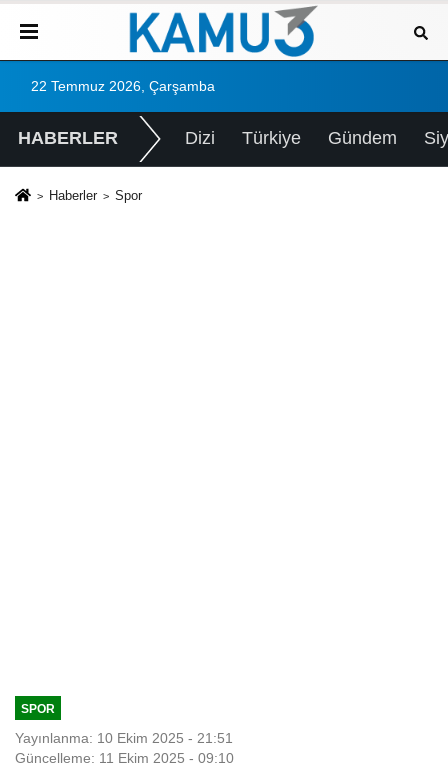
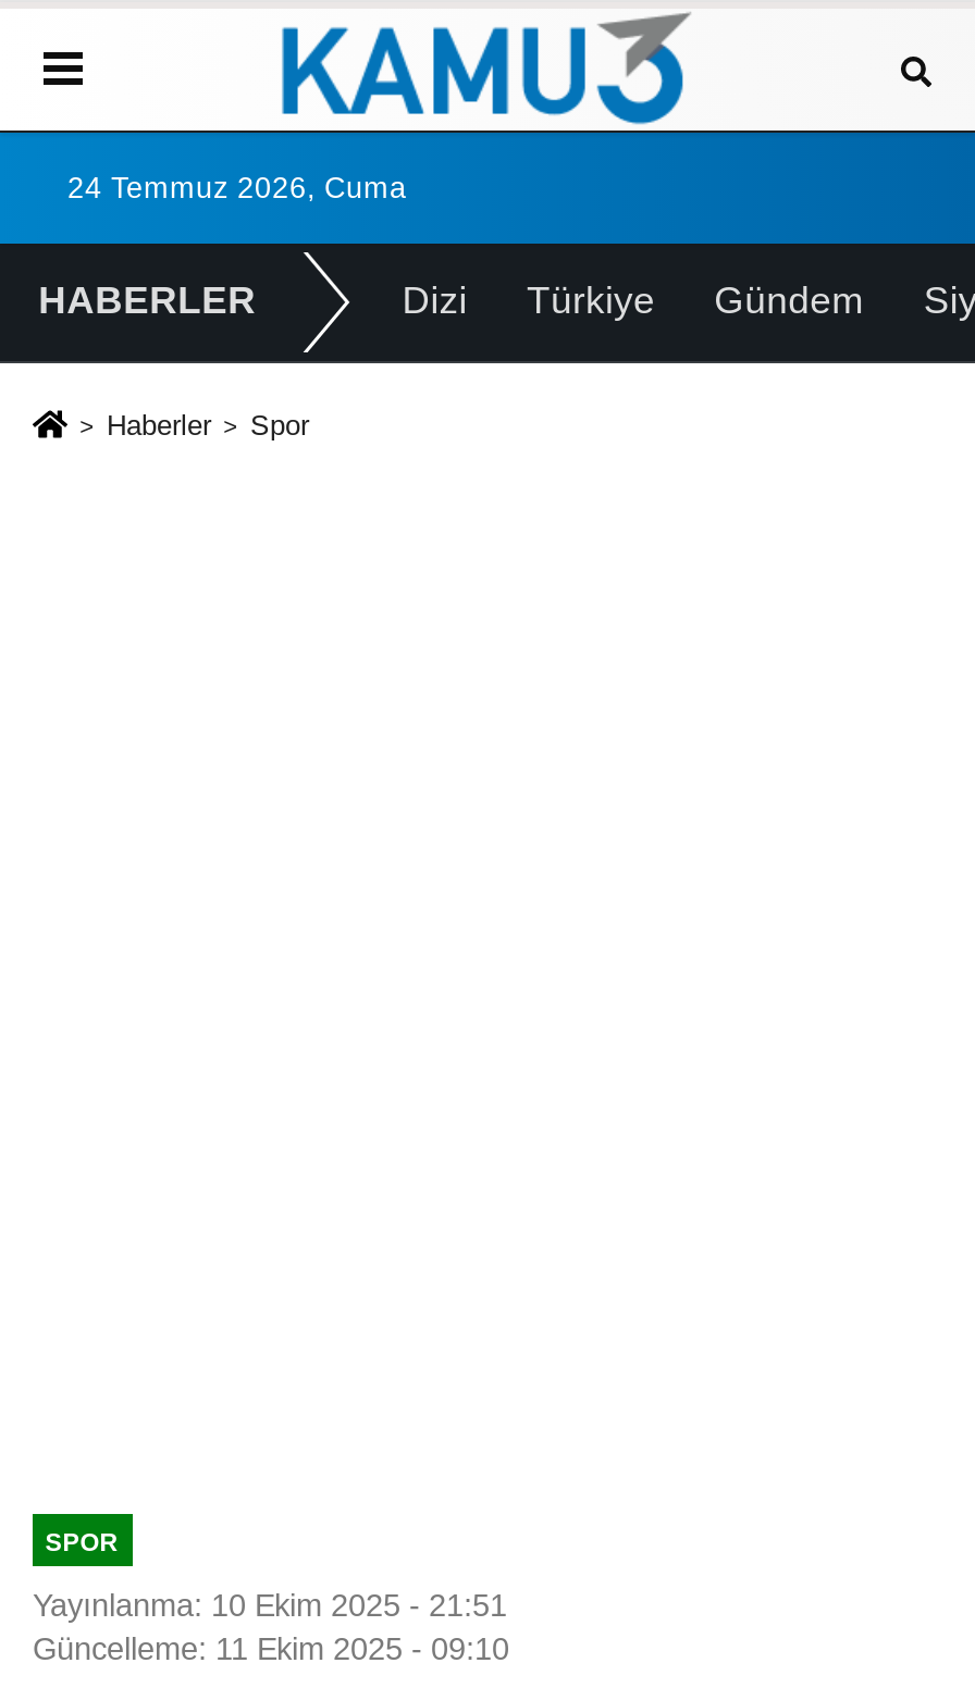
[31,79,215,94] 22 Temmuz 2026, Çarşamba -> [67,172,407,204] 24 Temmuz 2026, Cuma

